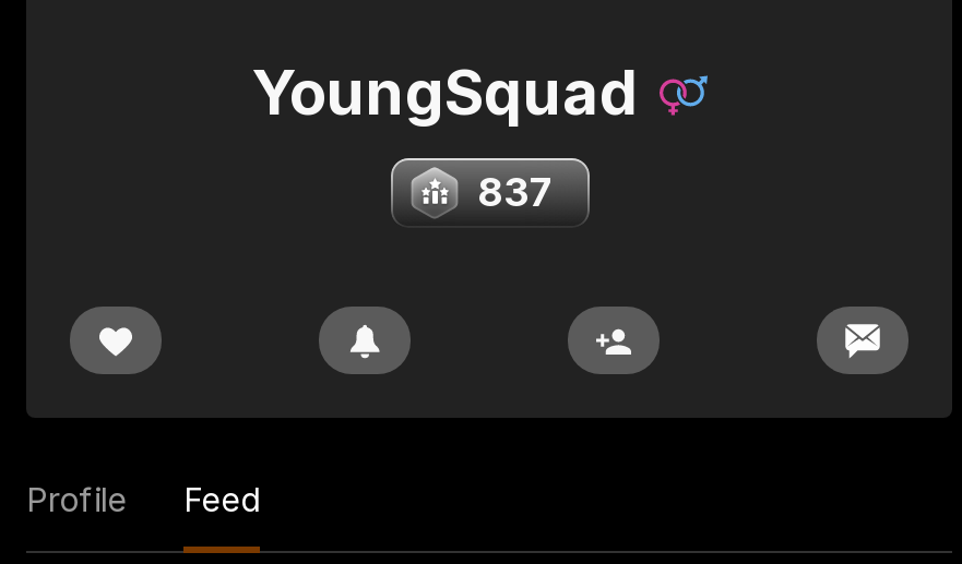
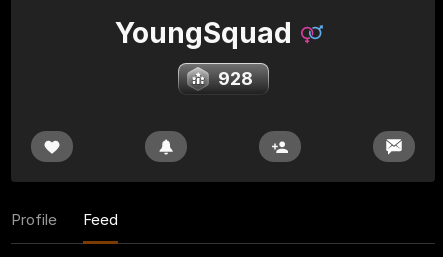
[477,169,554,215] 837 -> [217,68,252,89] 928

